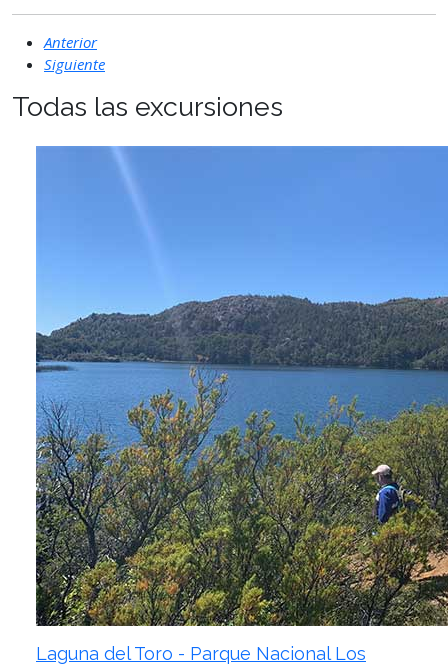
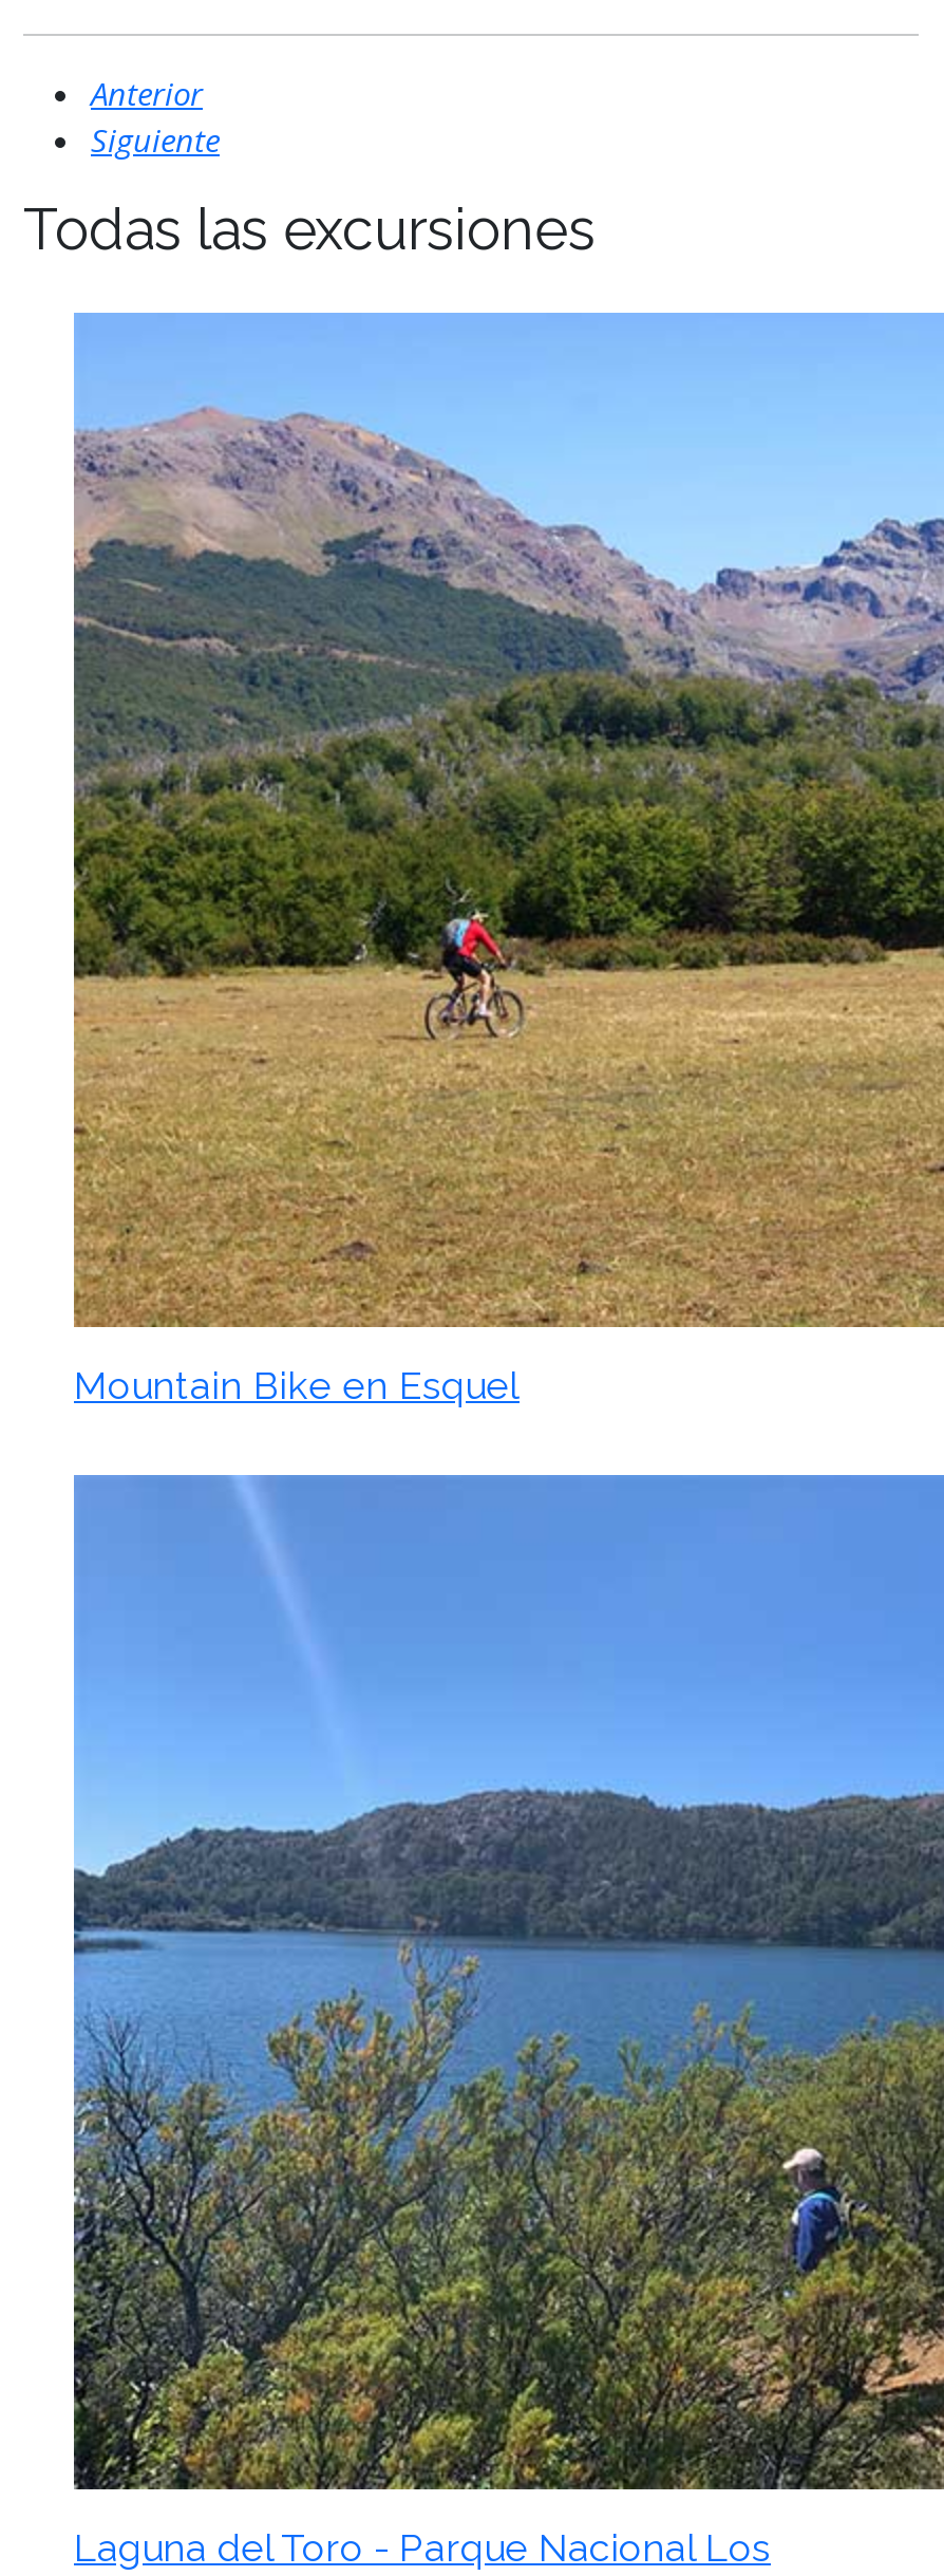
none -> [72,317,938,1407] [image] | Mountain Bike en Esquel

